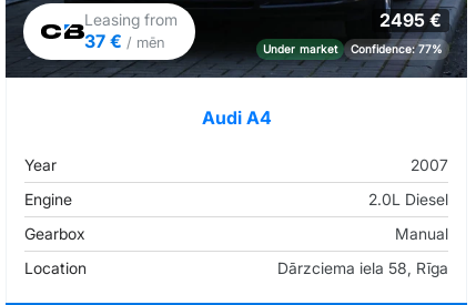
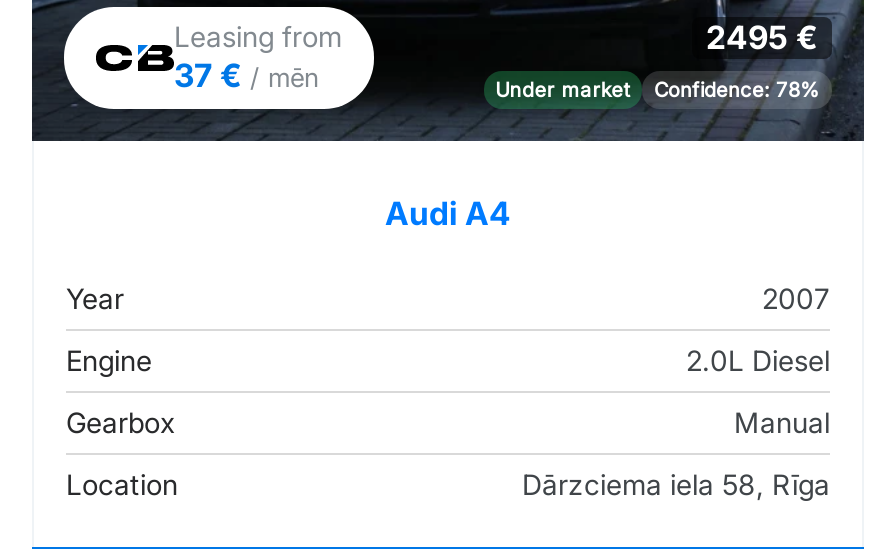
[263,42,443,56] Under market Confidence: 77% -> [495,76,820,100] Under market Confidence: 78%

